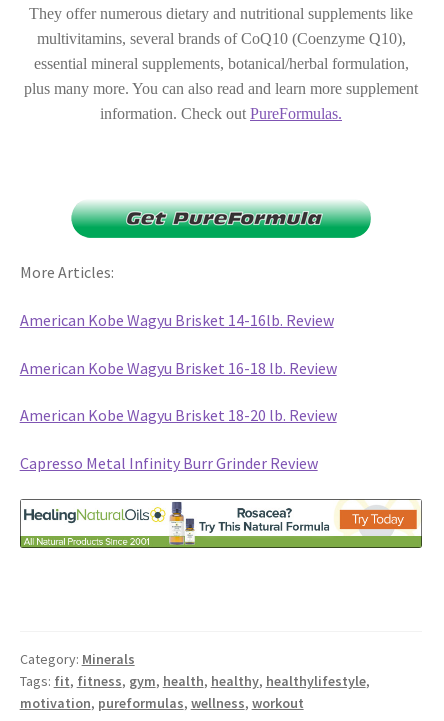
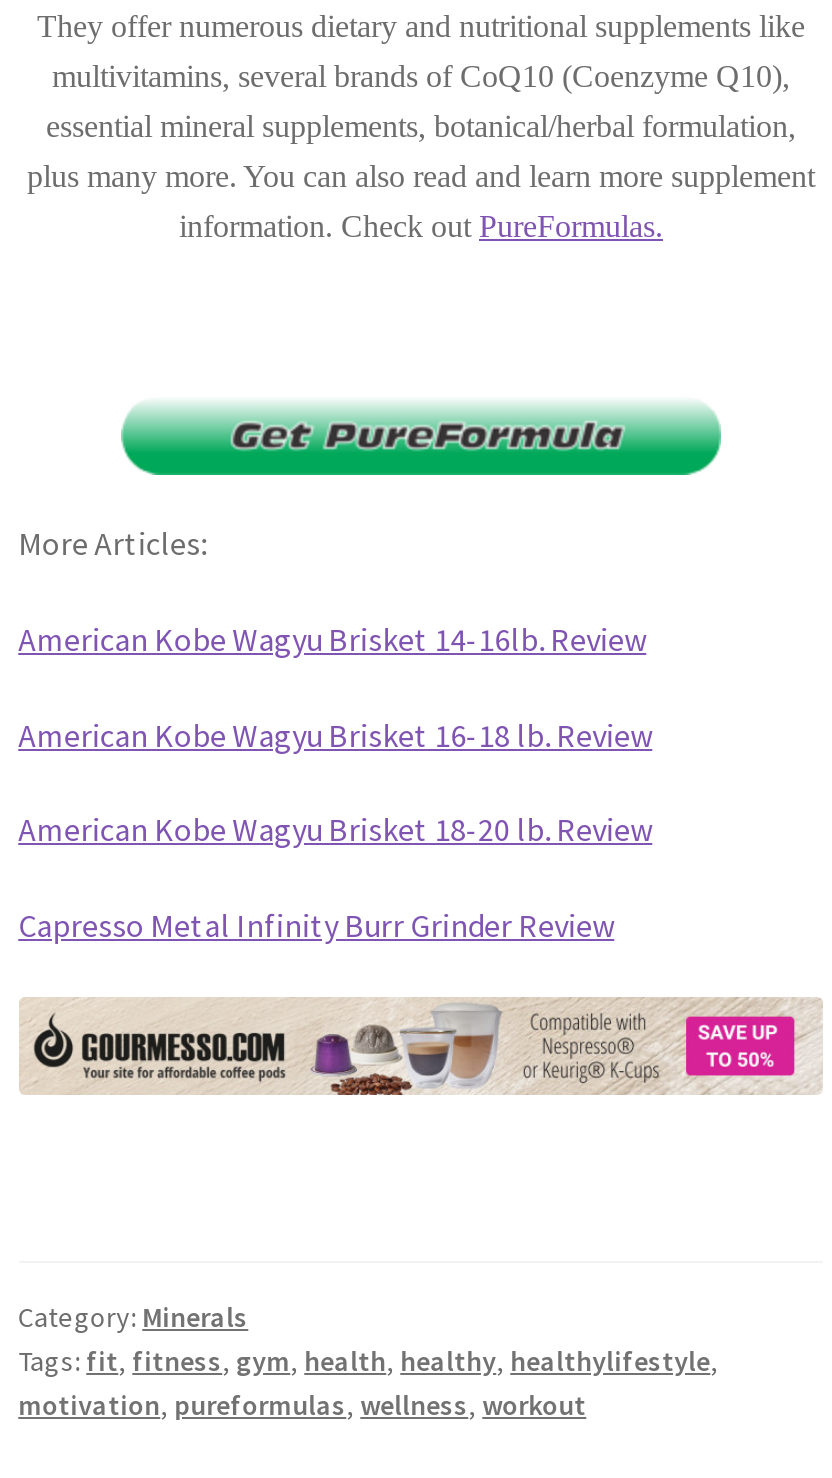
[19,499,423,549] [image] -> [19,999,823,1097] [image]

